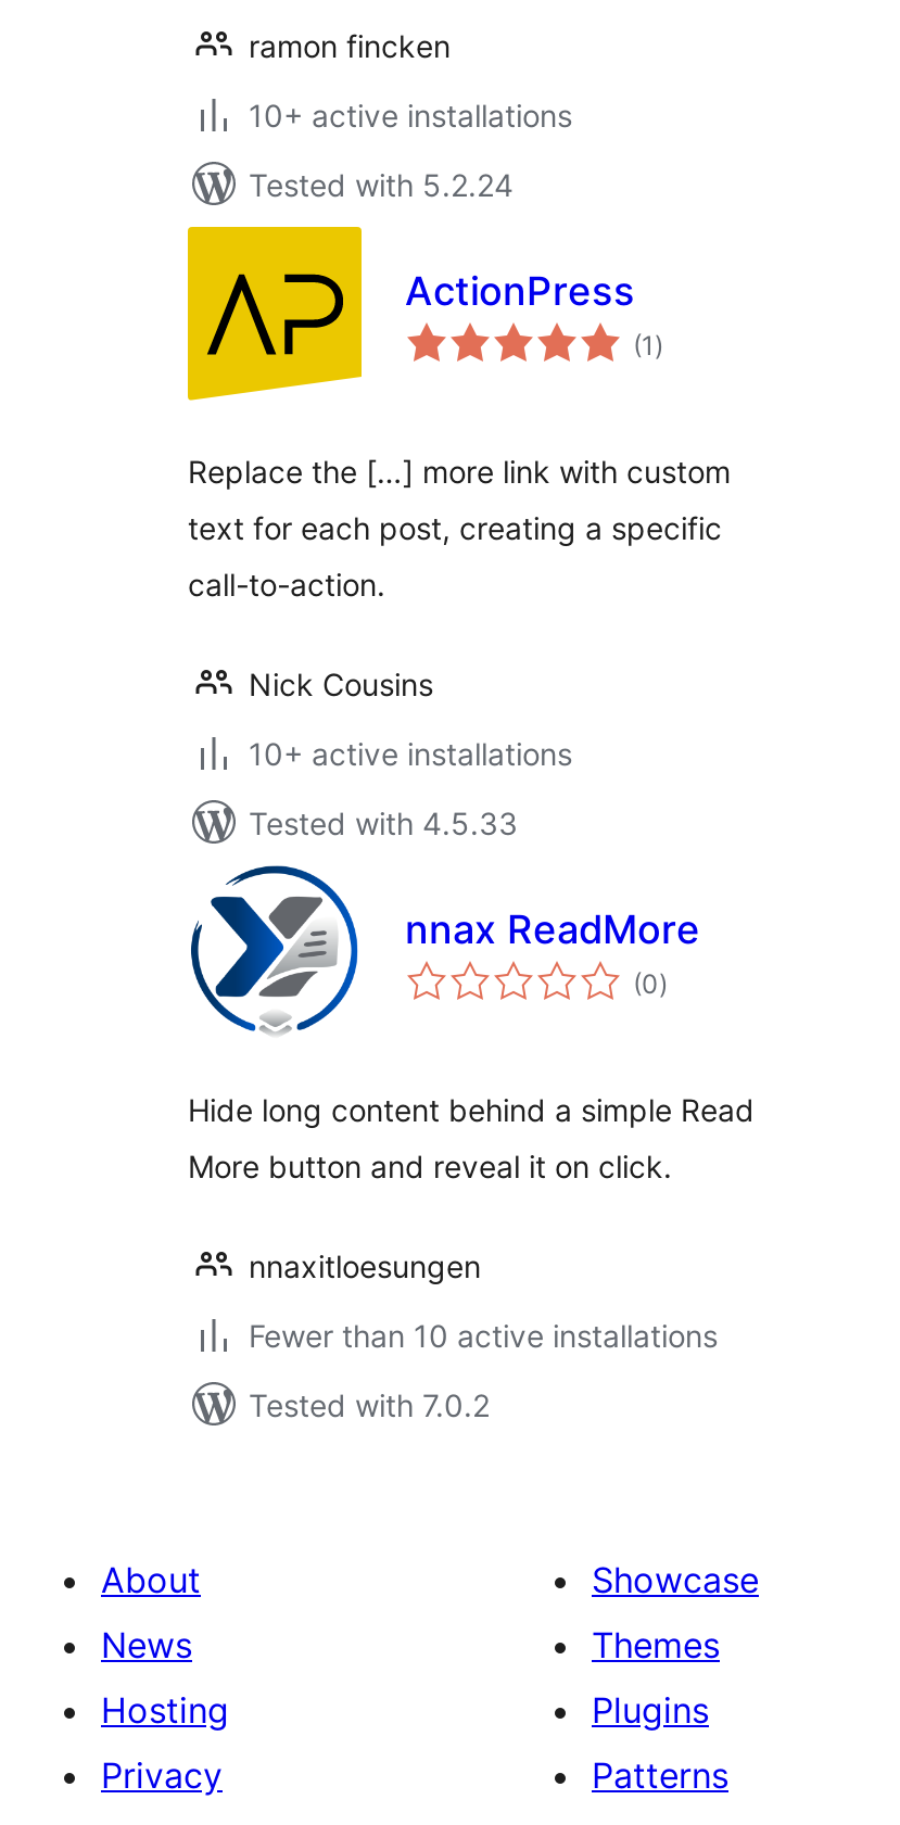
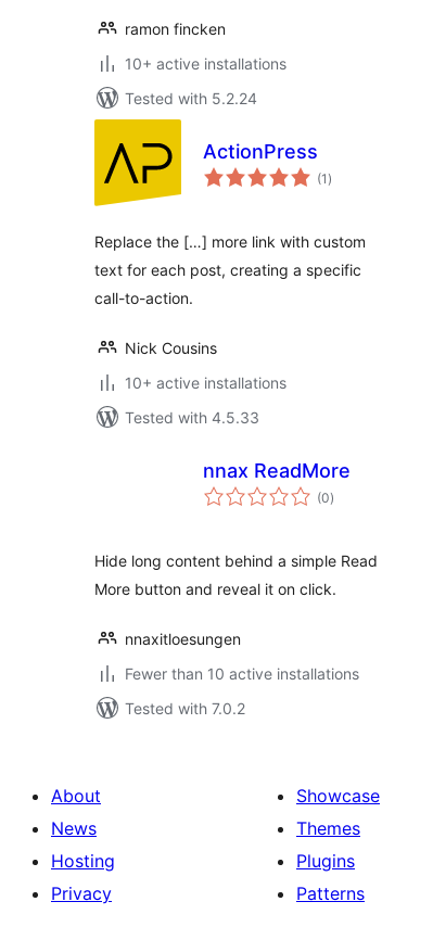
[188,863,359,1035] [image] -> none

